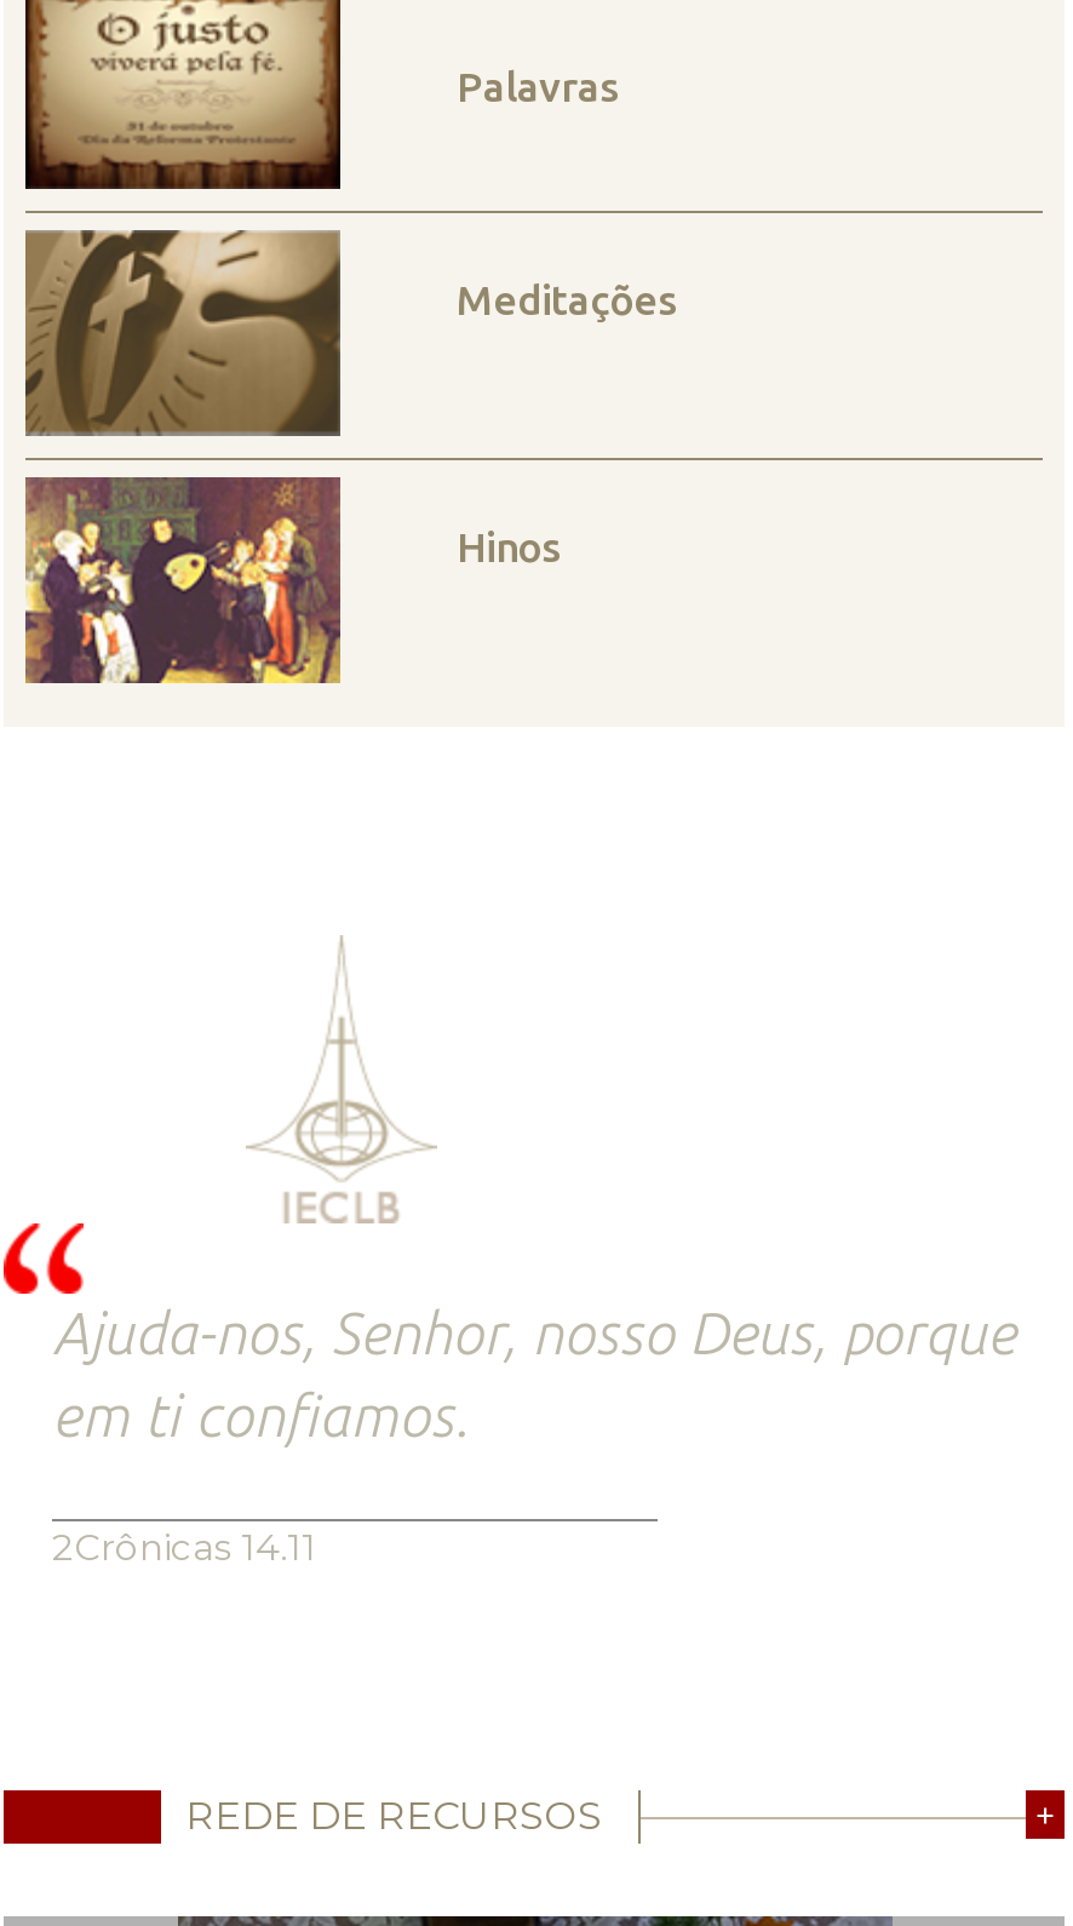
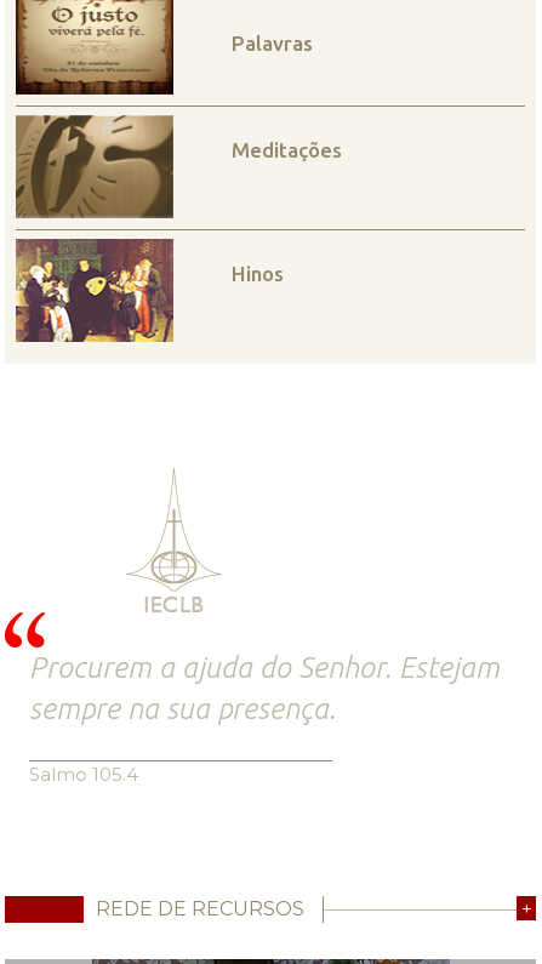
[52,1301,1016,1448] Ajuda-nos, Senhor, nosso Deus, porque | em ti confiamos. -> [29,651,500,725] Procurem a ajuda do Senhor. Estejam | sempre na sua presença.
[52,1524,316,1570] 2Crônicas 14.11 -> [29,763,138,786] Salmo 105.4

